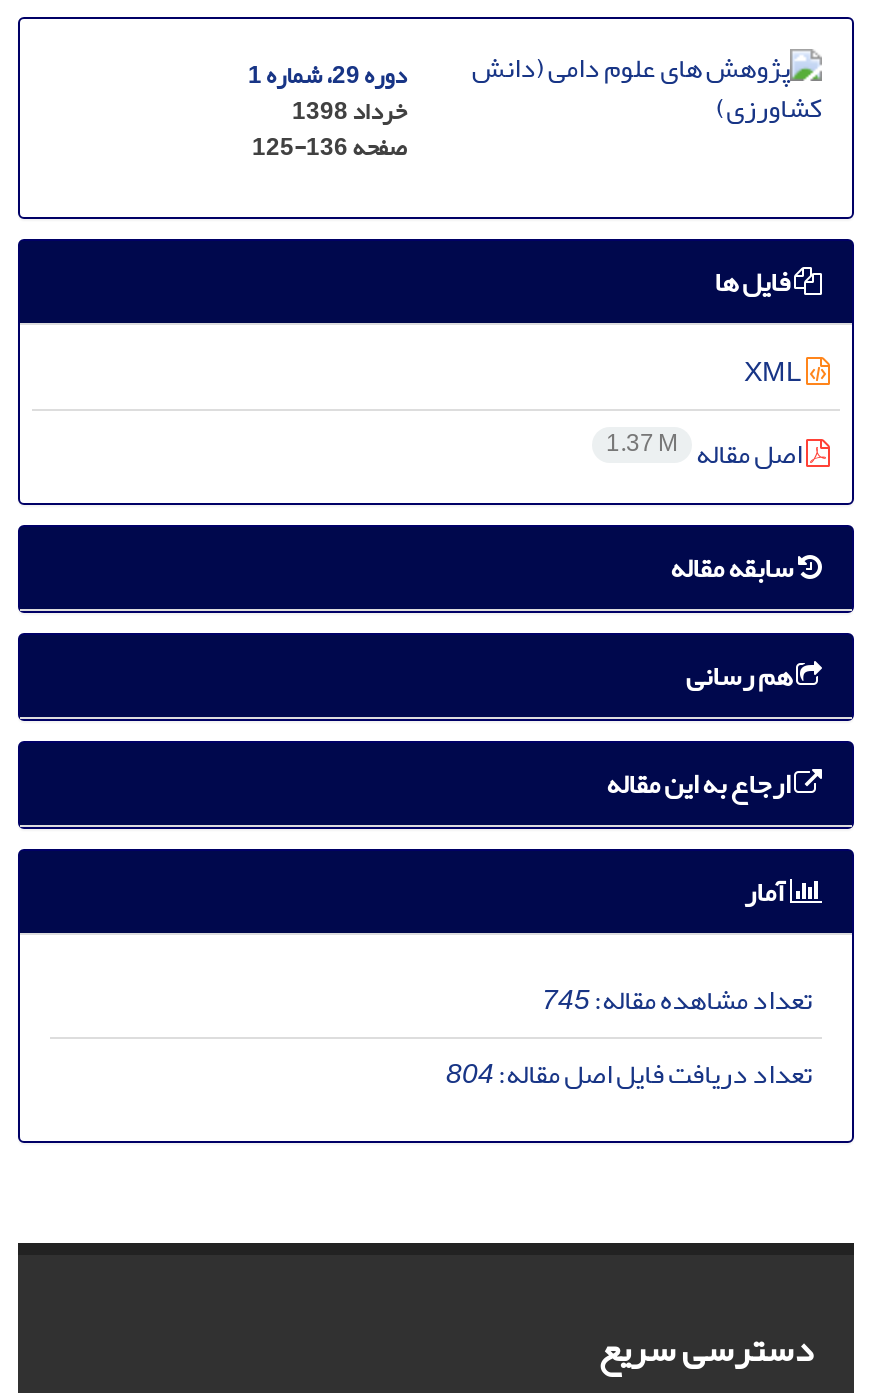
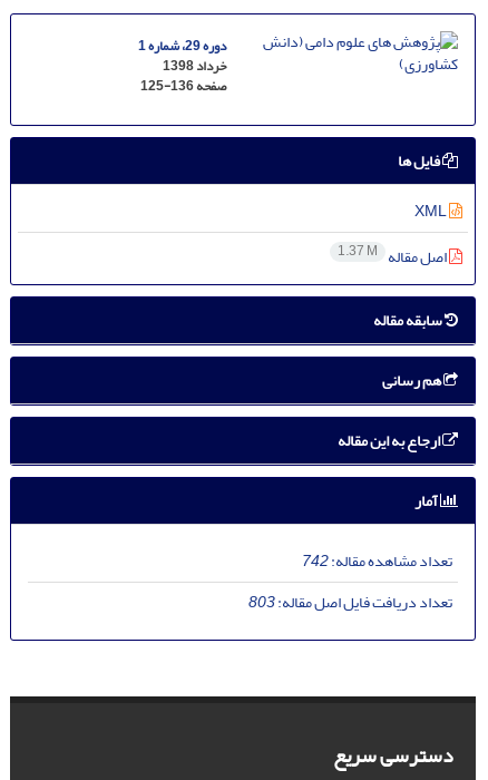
[542,972,812,1026] تعداد مشاهده مقاله:745 -> [302,546,452,576] تعداد مشاهده مقاله:742
[446,1046,812,1100] تعداد دریافت فایل اصل مقاله:804 -> [248,587,452,617] تعداد دریافت فایل اصل مقاله:803

